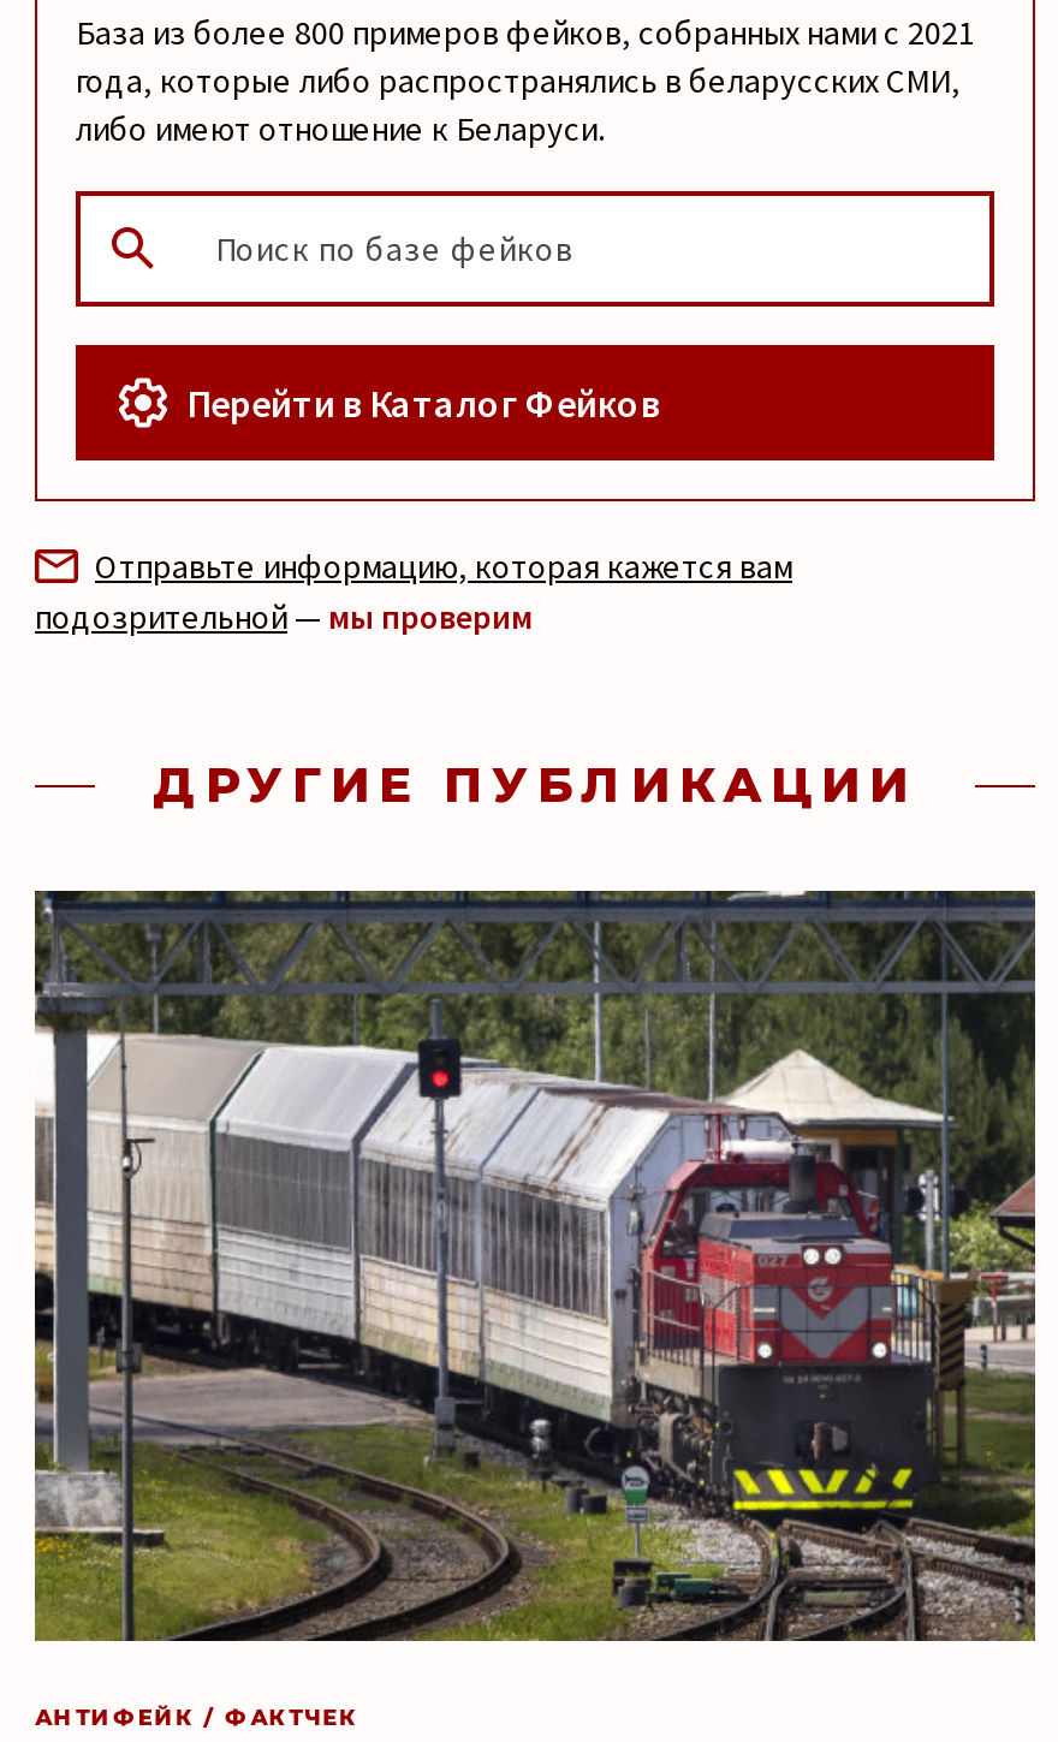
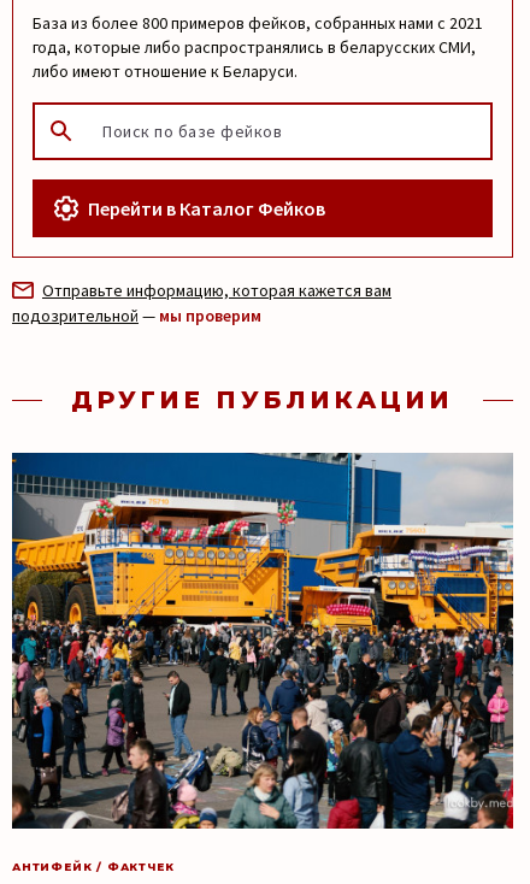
[32,888,1038,1643] [image] -> [11,452,514,830] [image]

